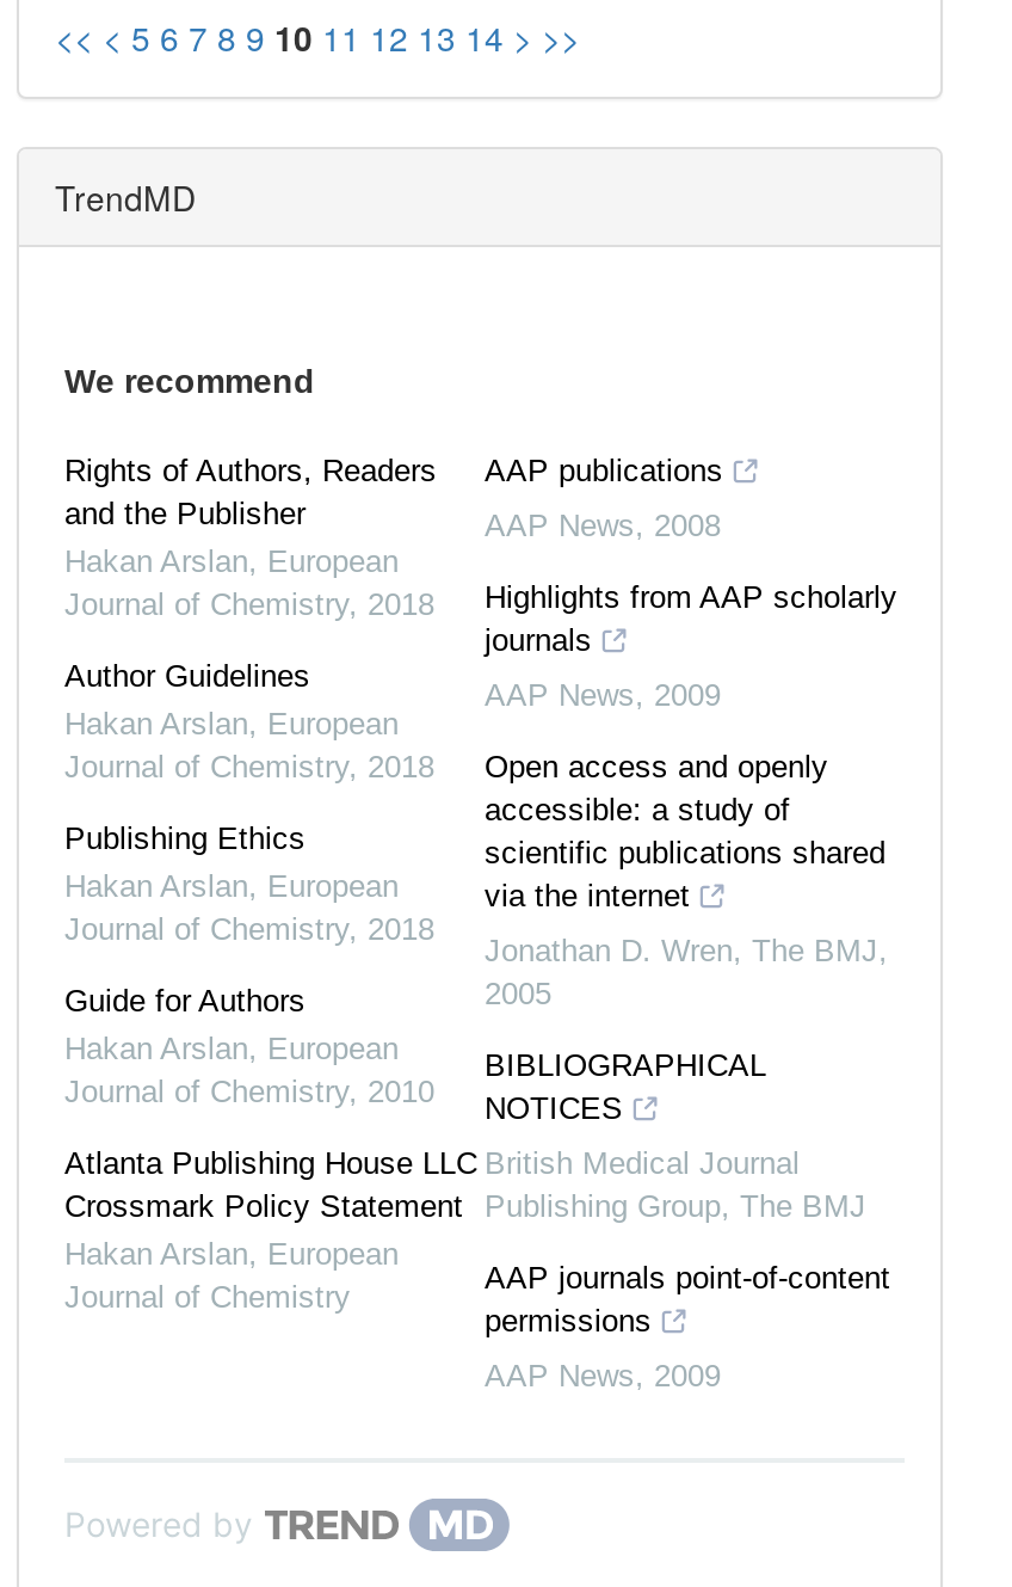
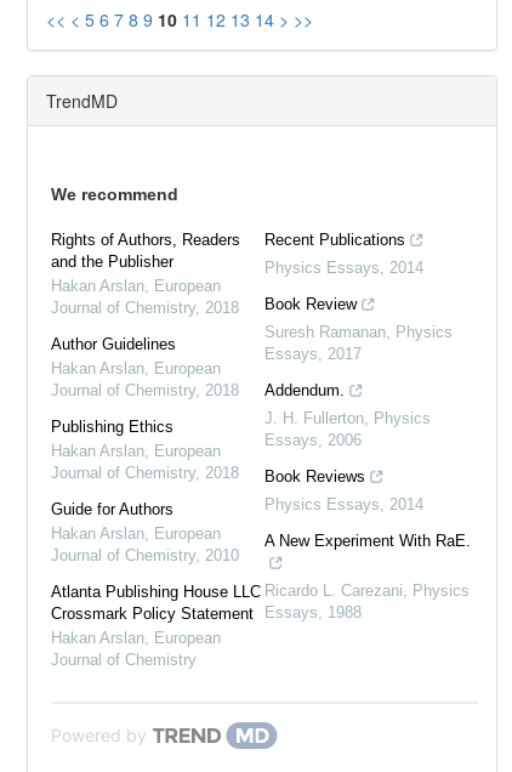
[485,452,723,488] AAP publications -> [264,231,405,249] Recent Publications
[485,507,721,543] AAP News, 2008 -> [264,258,423,277] Physics Essays, 2014
[485,579,897,658] Highlights from AAP scholarly | journals -> [264,295,357,313] Book Review
[485,677,721,713] AAP News, 2009 -> [264,323,453,363] Suresh Ramanan, Physics | Essays, 2017
[485,748,885,913] Open access and openly | accessible: a study of | scientific publications shared | via the internet -> [264,381,345,399] Addendum.
[485,932,888,1011] Jonathan D. Wren, The BMJ, | 2005 -> [264,409,431,449] J. H. Fullerton, Physics | Essays, 2006
[485,1047,766,1126] BIBLIOGRAPHICAL | NOTICES -> [264,467,365,485] Book Reviews
[485,1145,866,1224] British Medical Journal | Publishing Group, The BMJ -> [264,495,423,513] Physics Essays, 2014
[485,1260,890,1338] AAP journals point-of-content | permissions -> [264,532,471,550] A New Experiment With RaE.
[485,1357,721,1393] AAP News, 2009 -> [264,581,470,621] Ricardo L. Carezani, Physics | Essays, 1988

